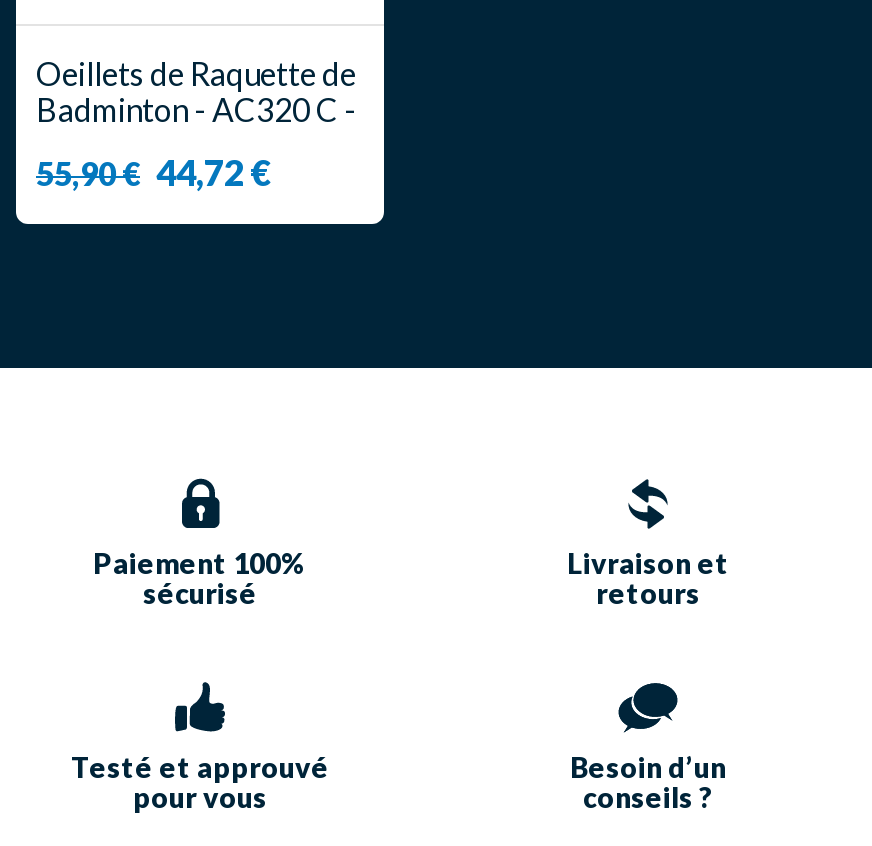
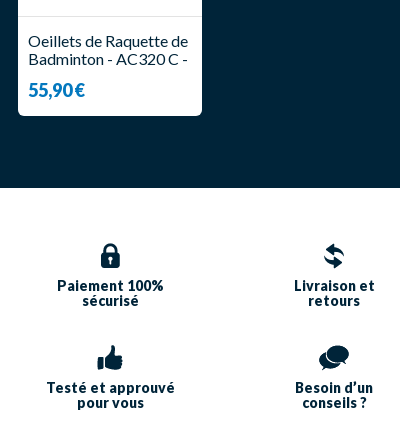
[36,150,270,194] 55,90 € 44,72 € -> [28,79,85,101] 55,90 €

